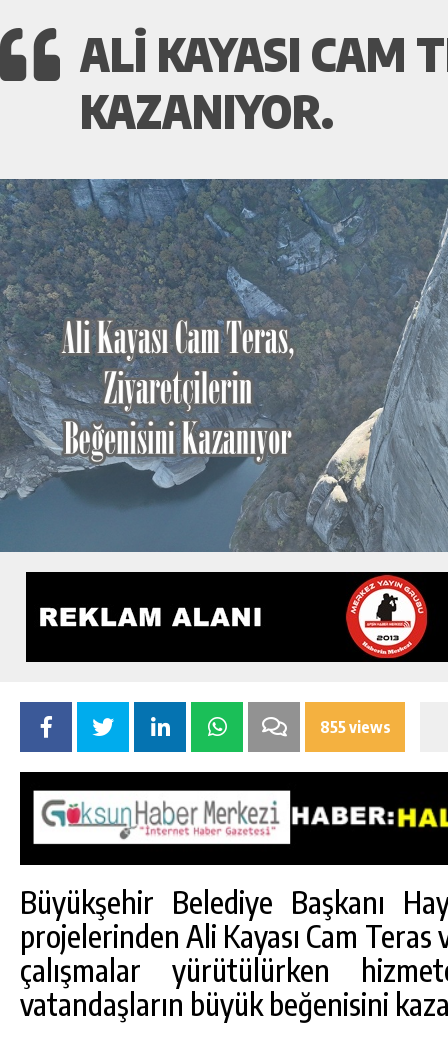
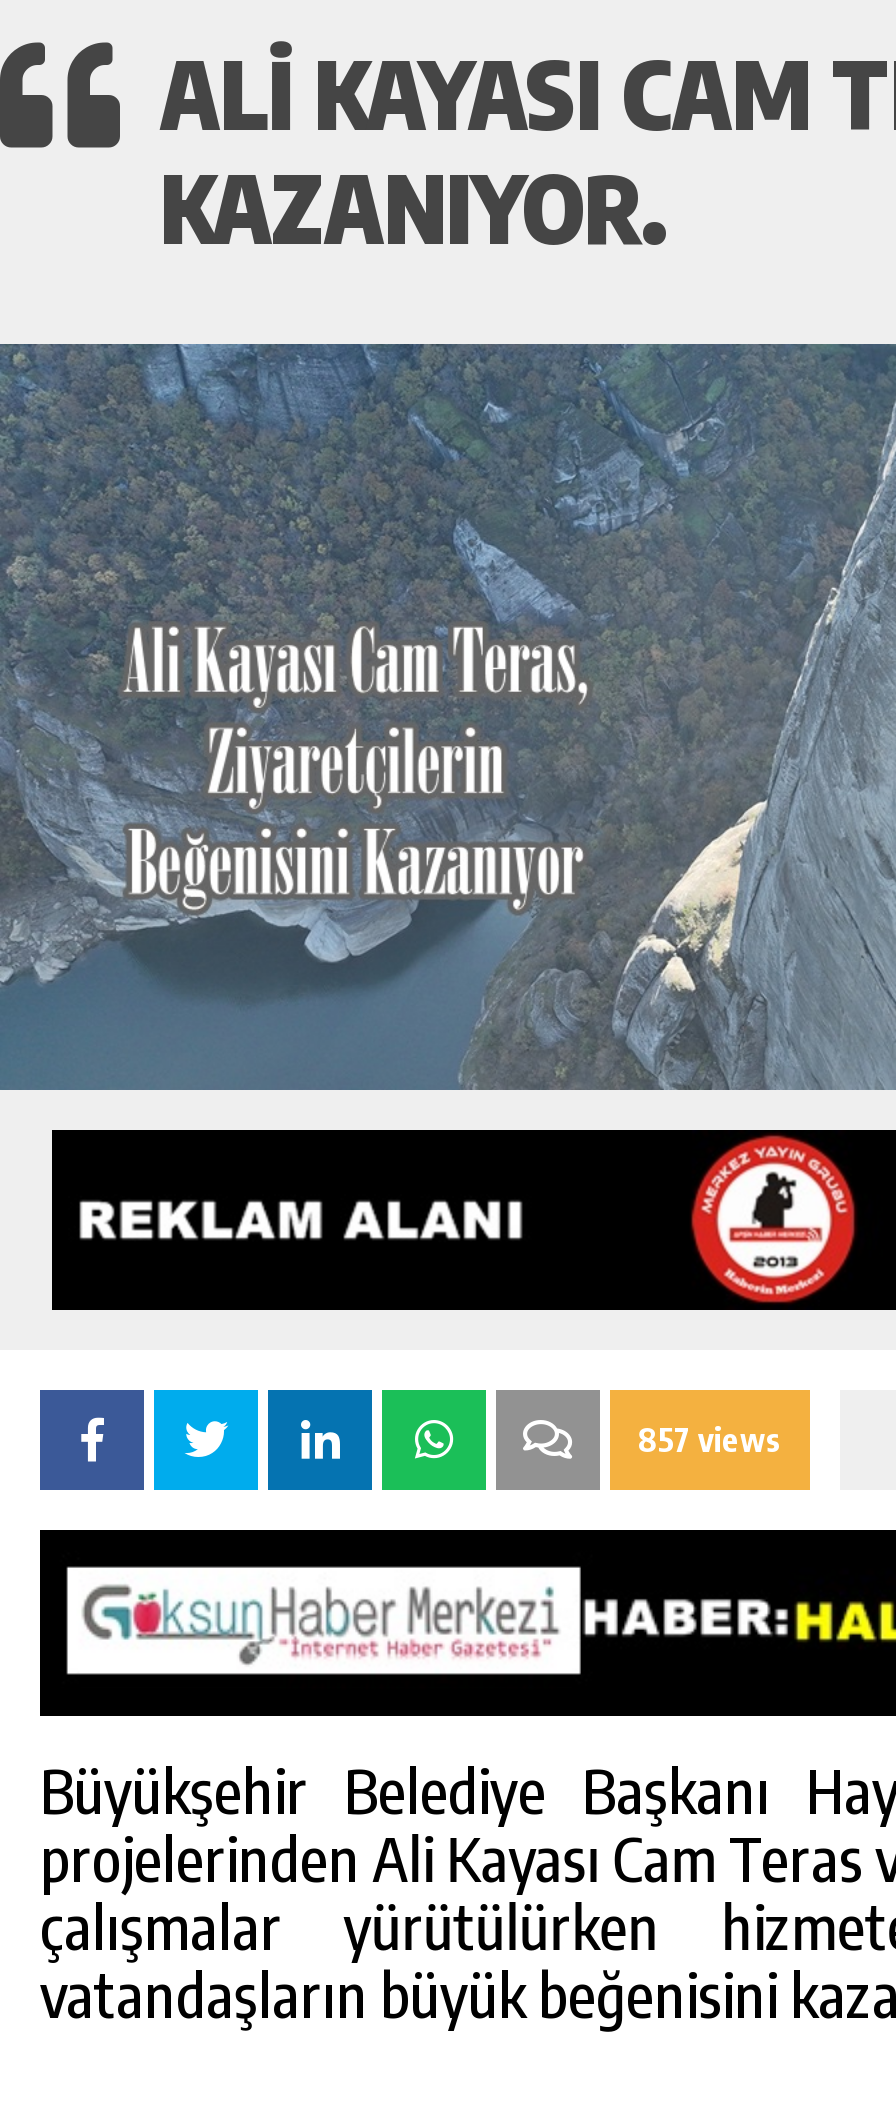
[319,717,390,737] 855 views -> [638,1421,782,1461] 857 views

